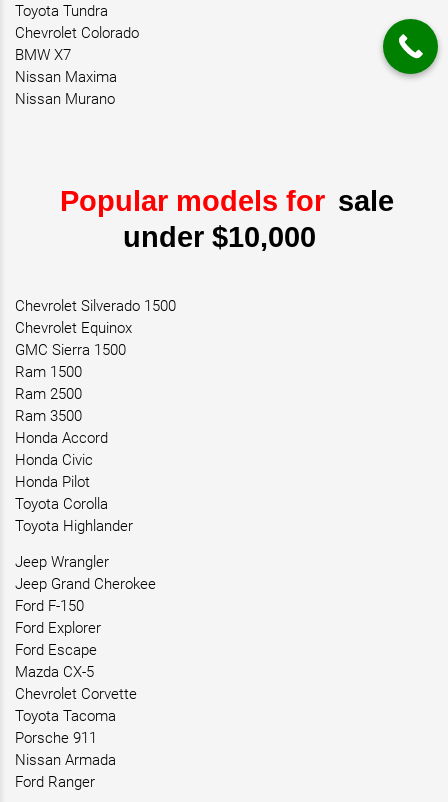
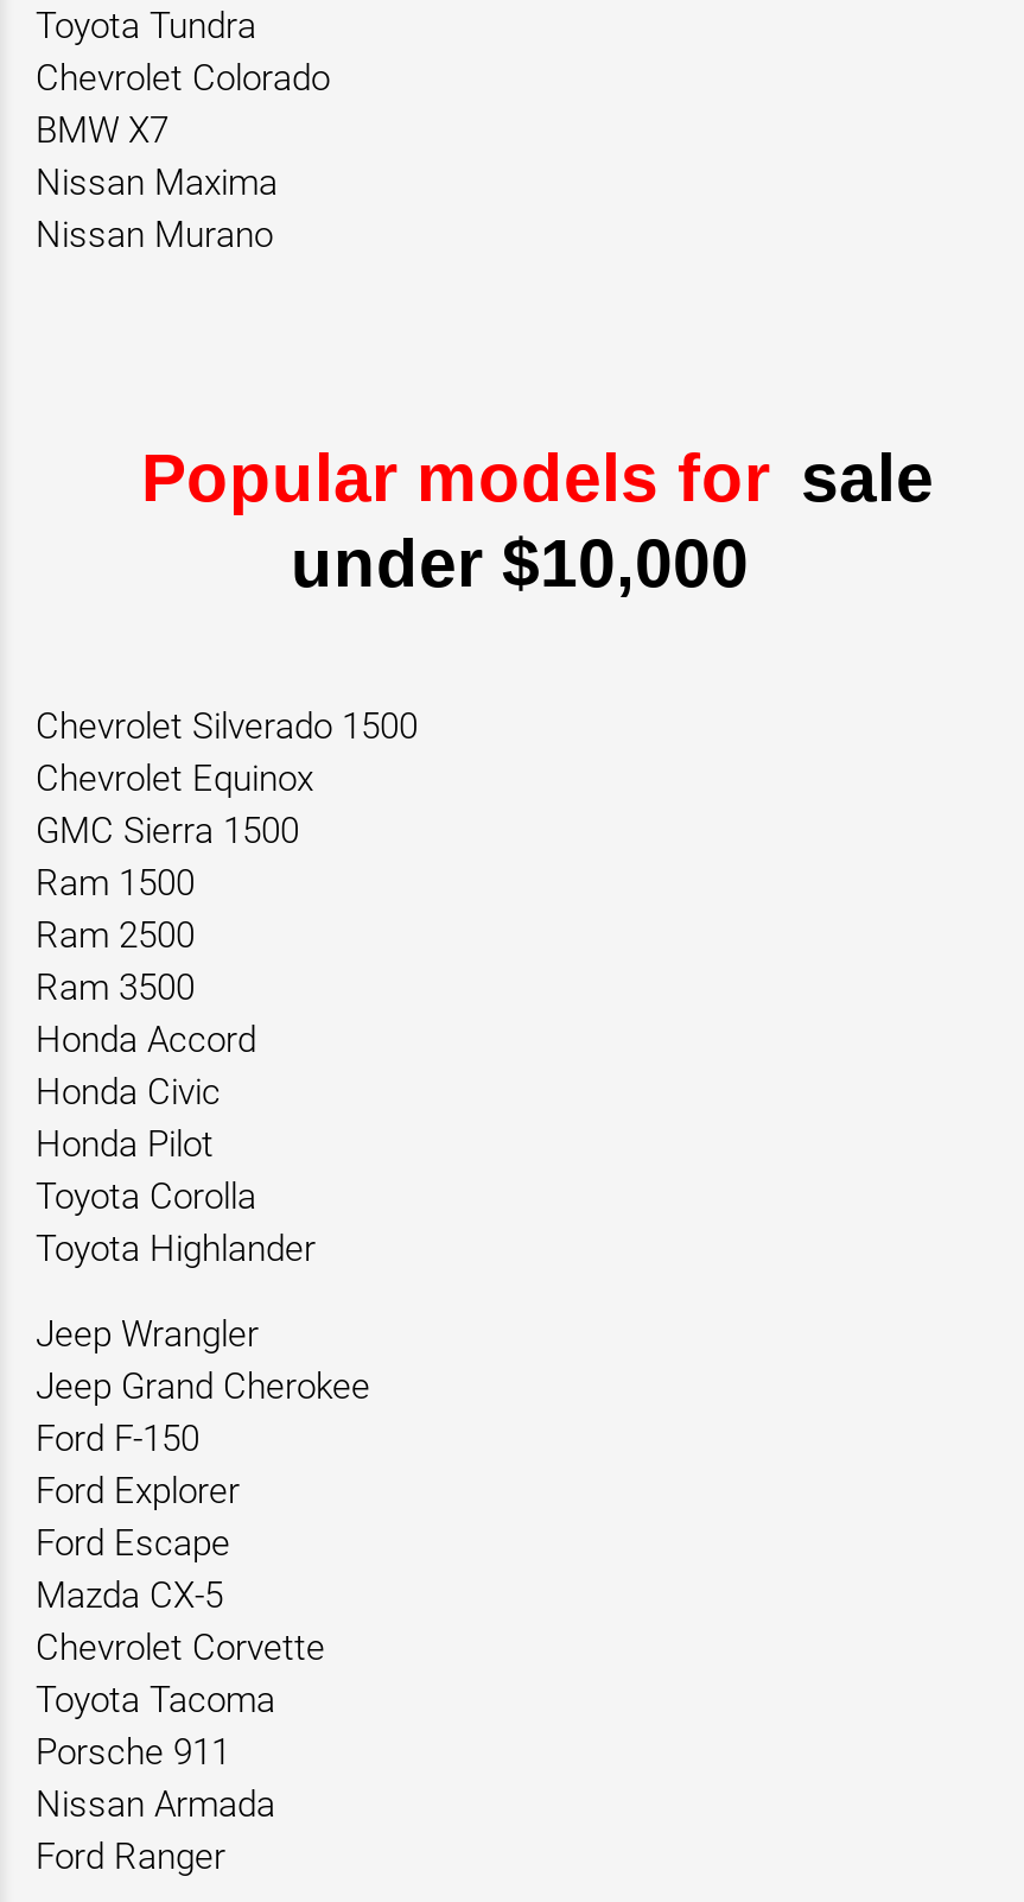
[381,18,440,78] [image] -> none

